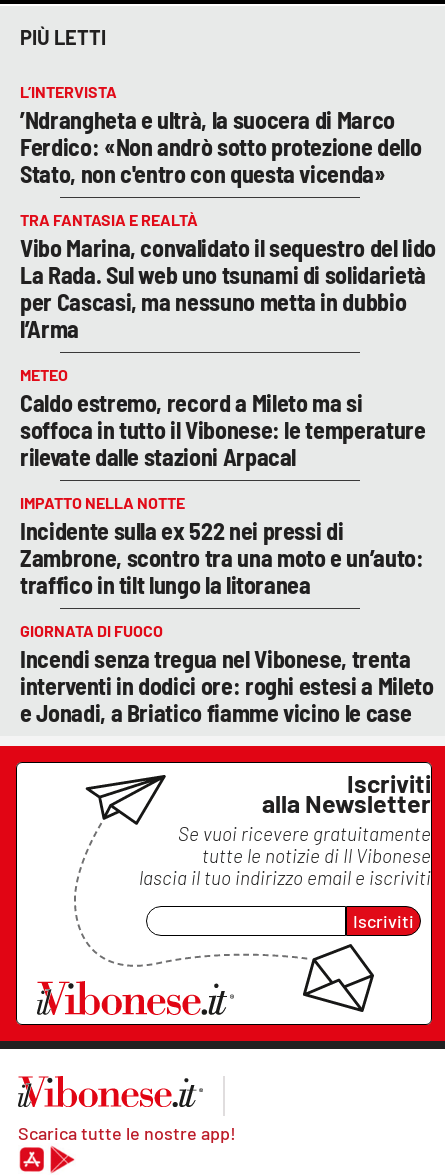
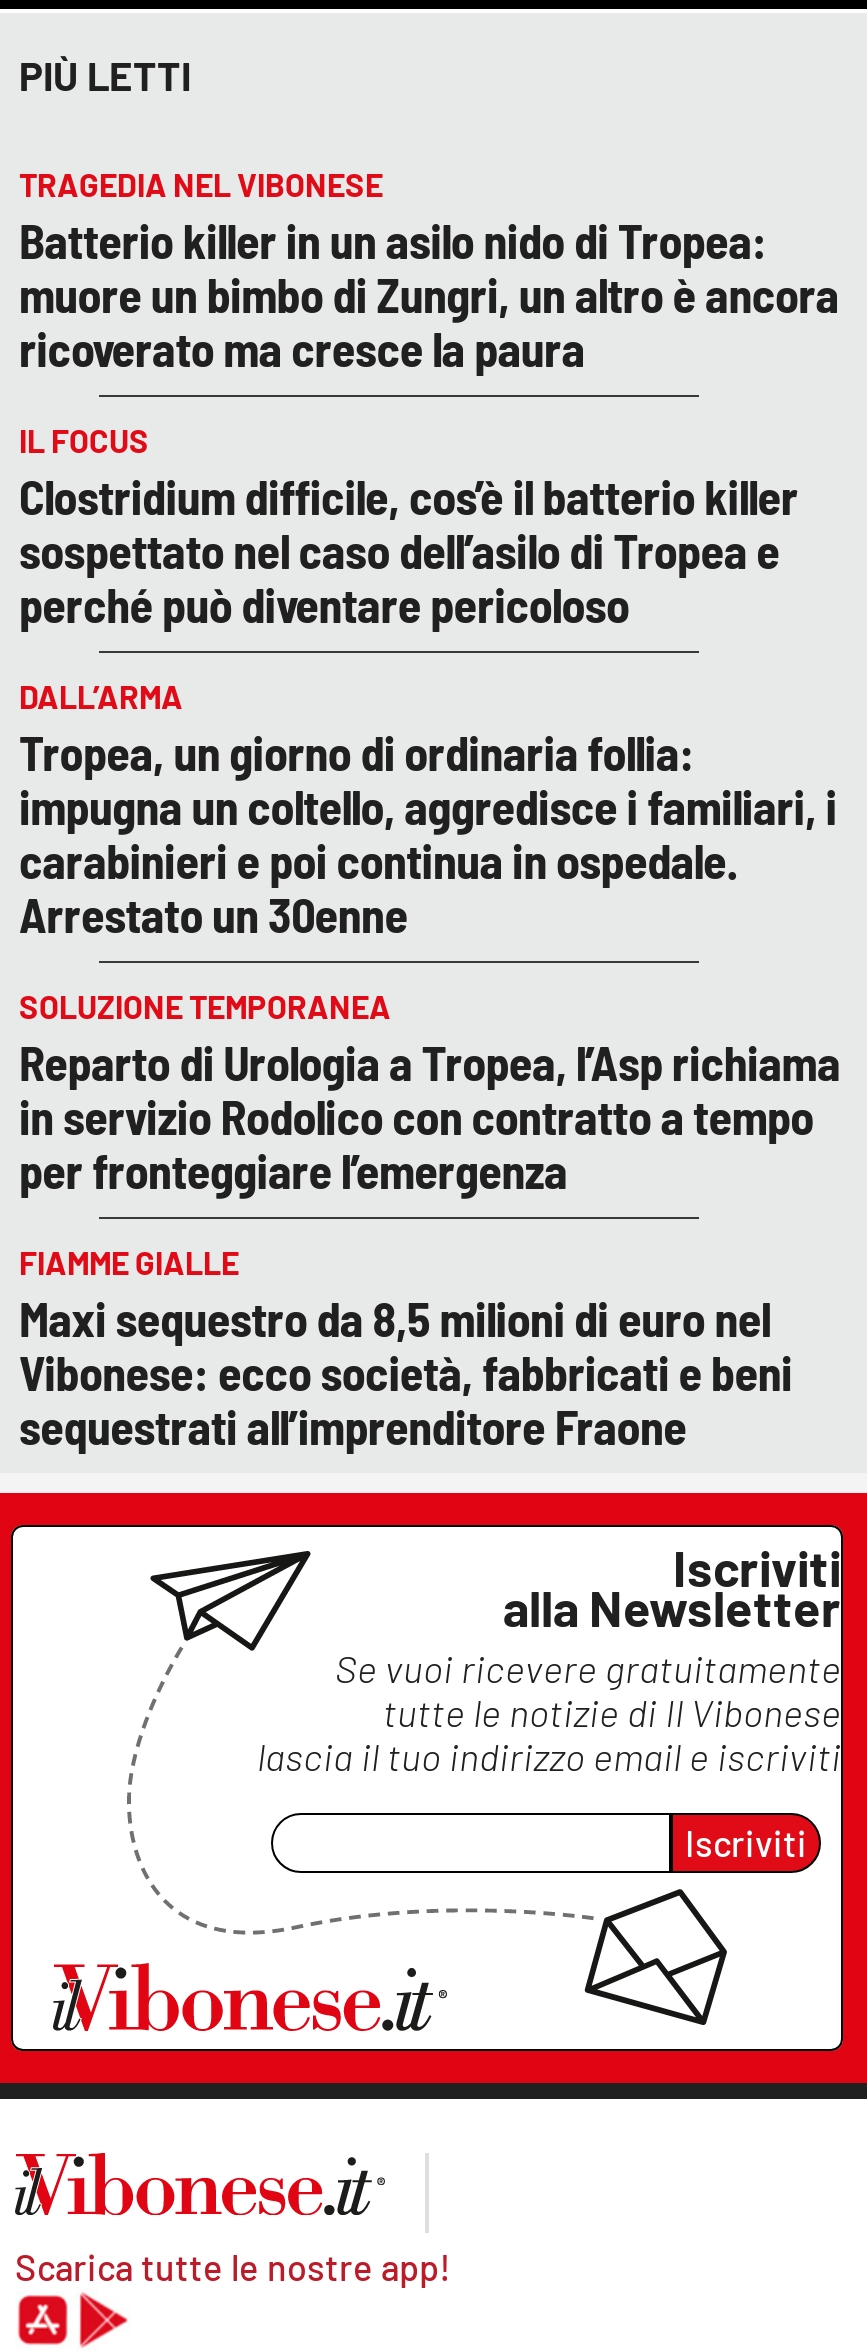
[20,82,421,188] L’INTERVISTA | ’Ndrangheta e ultrà, la suocera di Marco | Ferdico: «Non andrò sotto protezione dello | Stato, non c'entro con questa vicenda» -> [19,165,839,377] TRAGEDIA NEL VIBONESE | Batterio killer in un asilo nido di Tropea: | muore un bimbo di Zungri, un altro è ancora | ricoverato ma cresce la paura
[20,210,436,343] TRA FANTASIA E REALTÀ | Vibo Marina, convalidato il sequestro del lido | La Rada. Sul web uno tsunami di solidarietà | per Cascasi, ma nessuno metta in dubbio | l’Arma -> [19,421,798,633] IL FOCUS | Clostridium difficile, cos’è il batterio killer | sospettato nel caso dell’asilo di Tropea e | perché può diventare pericoloso
[20,365,426,471] METEO | Caldo estremo, record a Mileto ma si | soffoca in tutto il Vibonese: le temperature | rilevate dalle stazioni Arpacal -> [19,677,837,943] DALL’ARMA | Tropea, un giorno di ordinaria follia: | impugna un coltello, aggredisce i familiari, i | carabinieri e poi continua in ospedale. | Arrestato un 30enne
[20,493,424,599] IMPATTO NELLA NOTTE | Incidente sulla ex 522 nei pressi di | Zambrone, scontro tra una moto e un’auto: | traffico in tilt lungo la litoranea -> [19,987,840,1199] SOLUZIONE TEMPORANEA | Reparto di Urologia a Tropea, l’Asp richiama | in servizio Rodolico con contratto a tempo | per fronteggiare l’emergenza
[20,621,434,727] GIORNATA DI FUOCO | Incendi senza tregua nel Vibonese, trenta | interventi in dodici ore: roghi estesi a Mileto | e Jonadi, a Briatico fiamme vicino le case -> [19,1243,792,1455] FIAMME GIALLE | Maxi sequestro da 8,5 milioni di euro nel | Vibonese: ecco società, fabbricati e beni | sequestrati all’imprenditore Fraone

